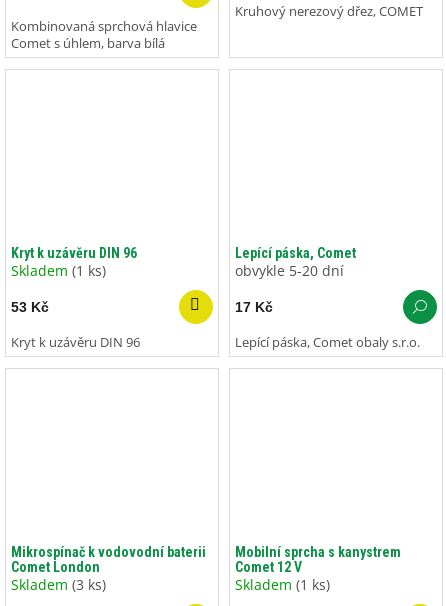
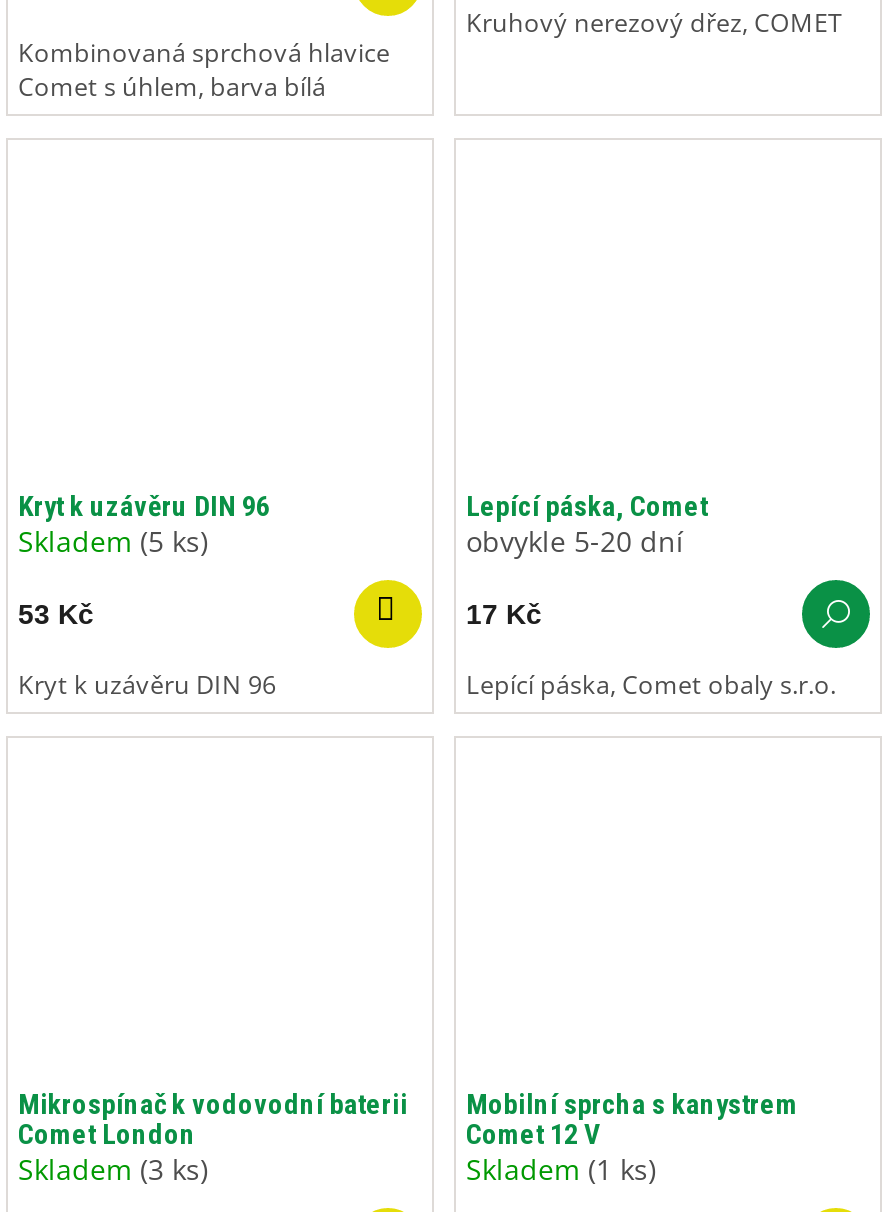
[11,261,106,280] Skladem (1 ks) -> [18,522,208,560] Skladem (5 ks)

